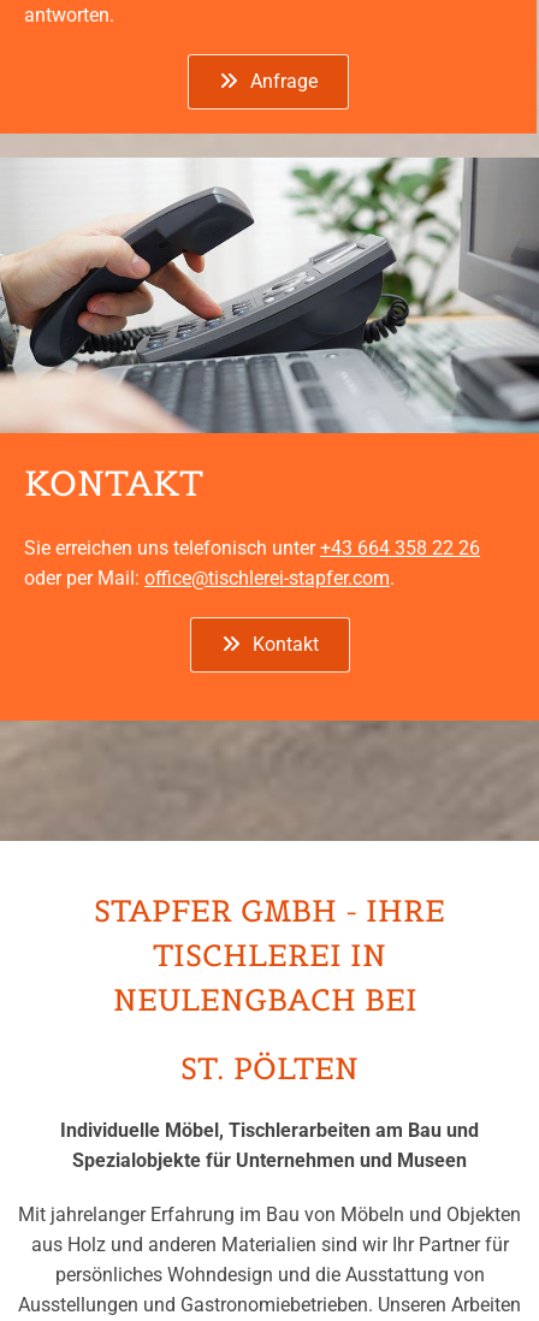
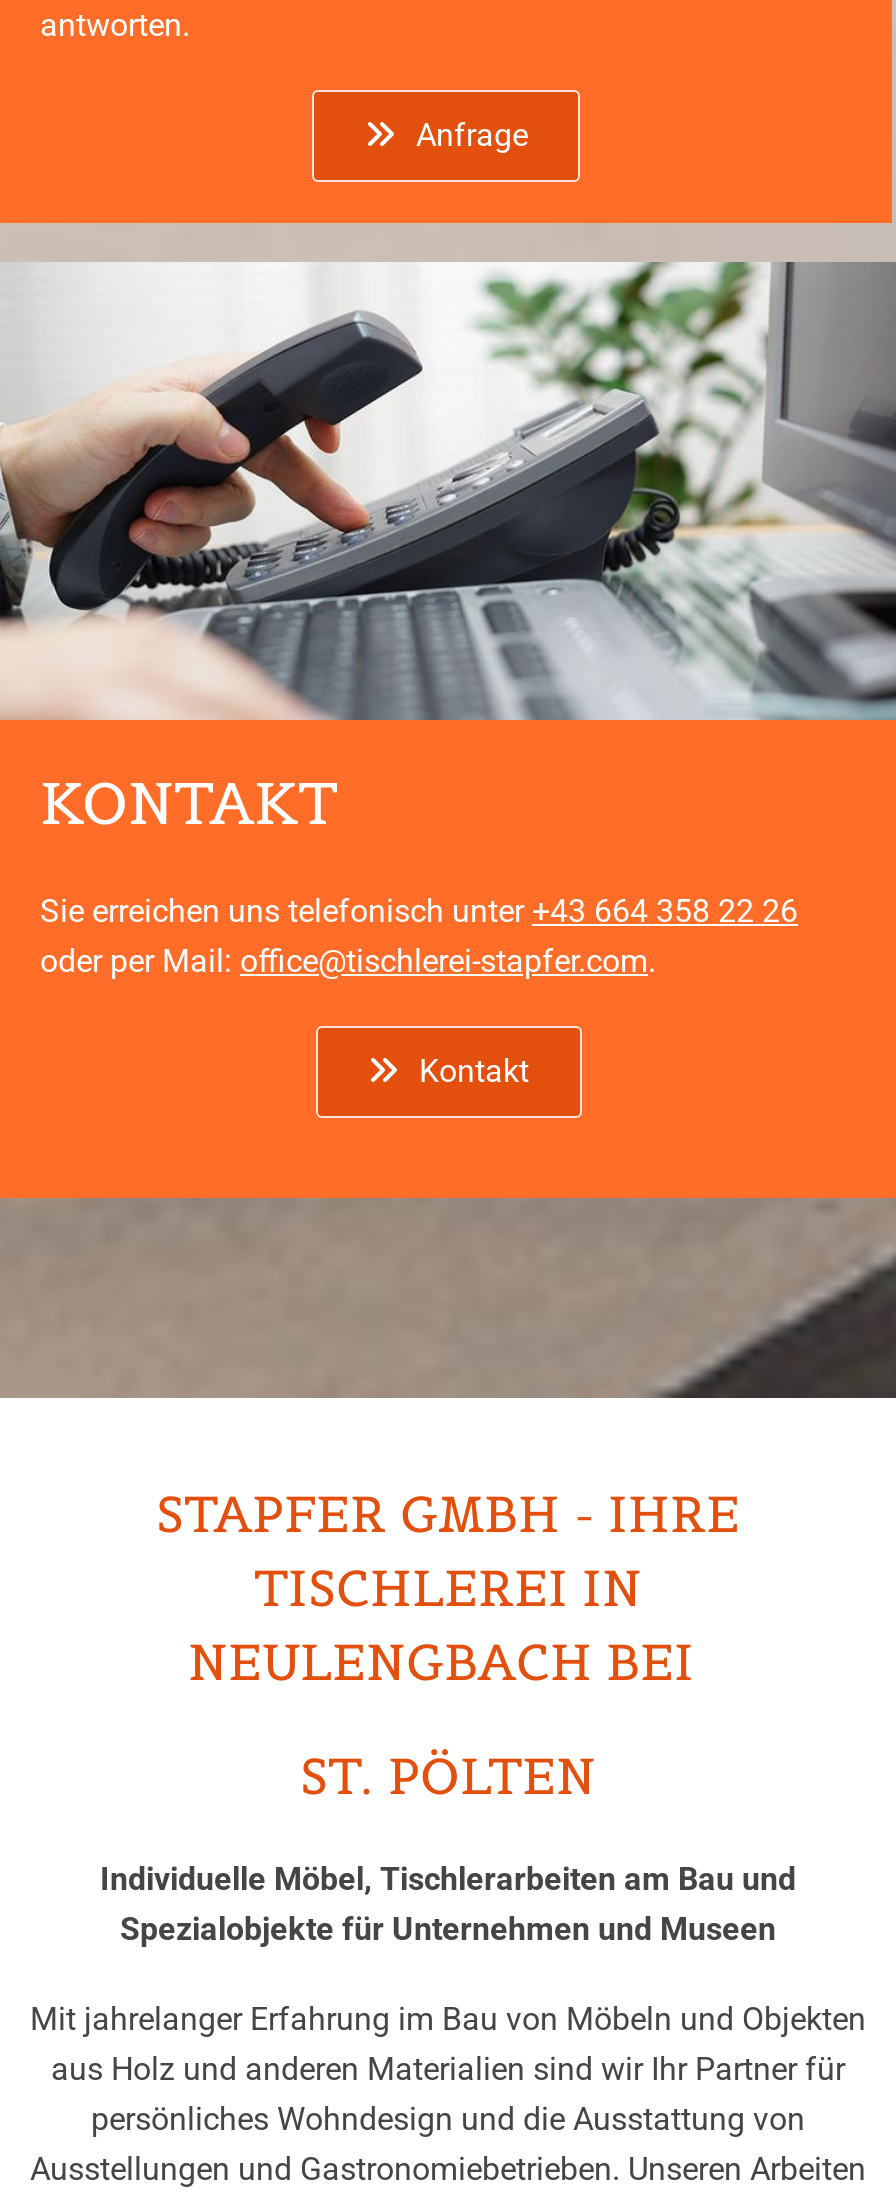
none -> [664,1260,890,1398] [image]

